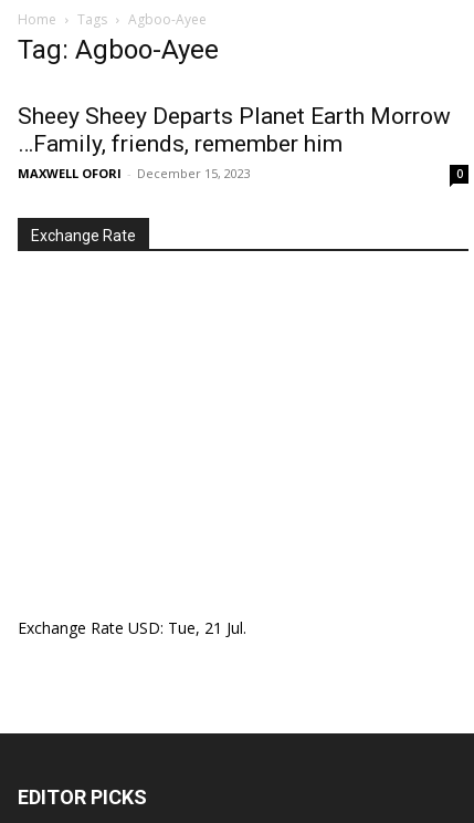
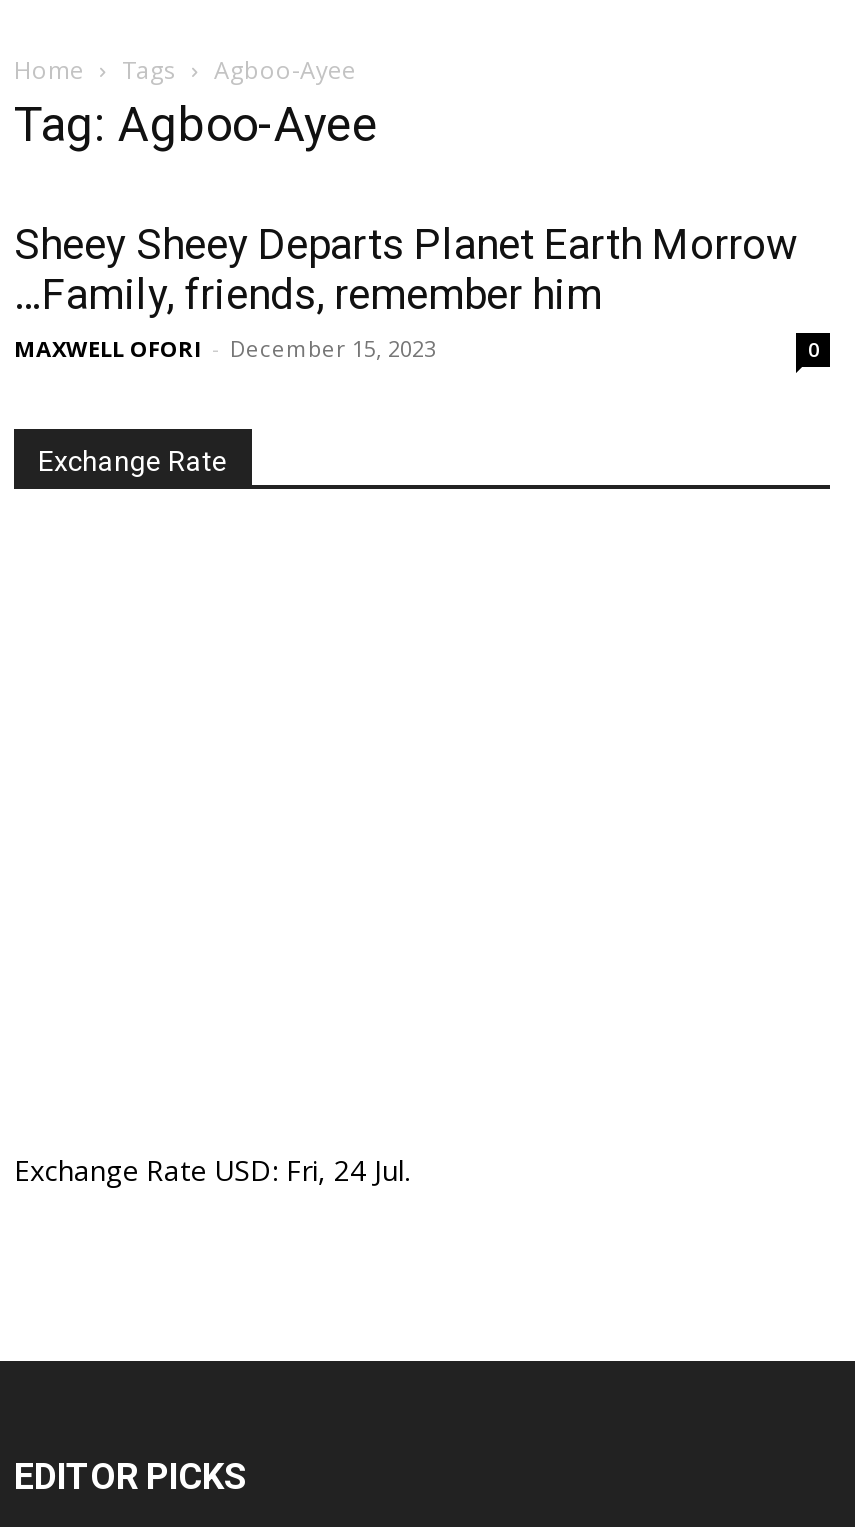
[18,617,246,638] Exchange Rate USD: Tue, 21 Jul. -> [14,1151,410,1189] Exchange Rate USD: Fri, 24 Jul.

